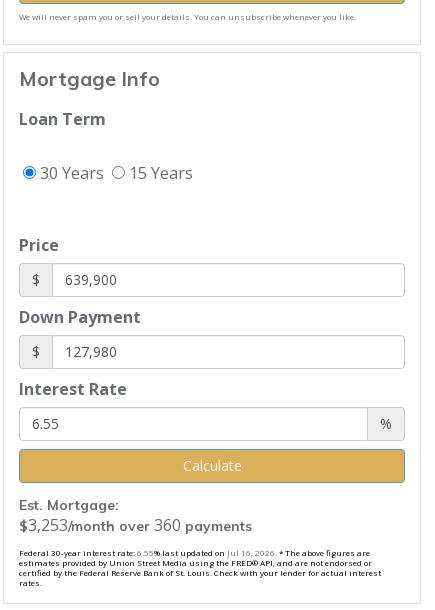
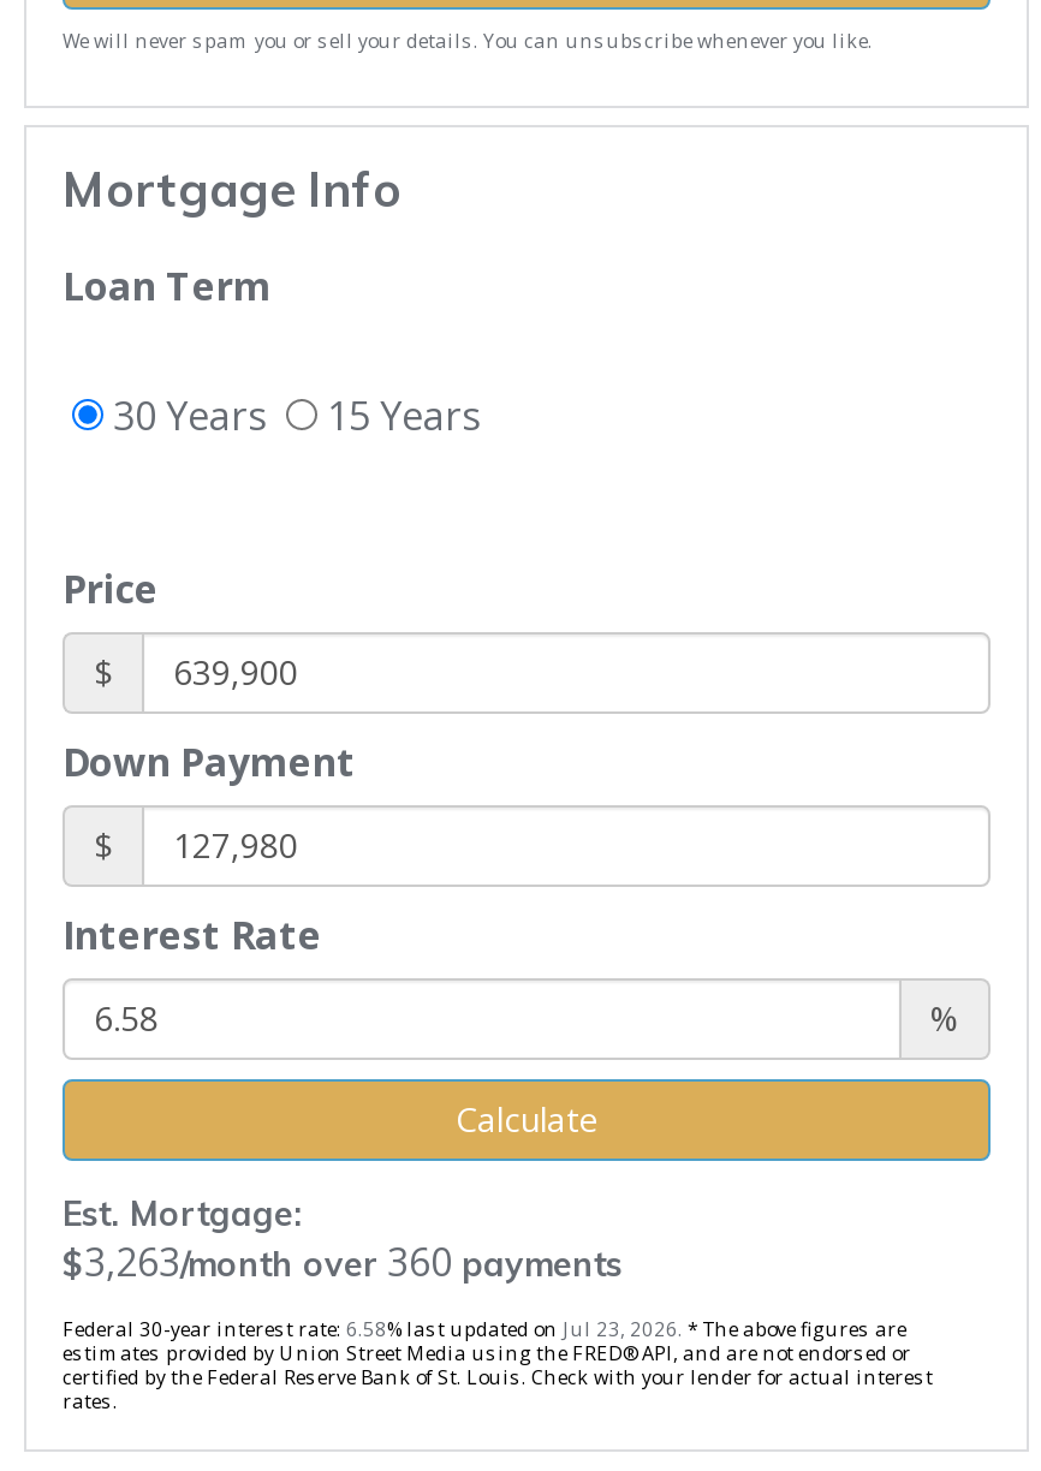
[19,514,252,536] $3,253/month over 360 payments -> [63,1234,623,1287] $3,263/month over 360 payments
[19,547,370,558] Federal 30-year interest rate: 6.55% last updated on Jul 16, 2026. * The above figures are -> [63,1314,906,1340] Federal 30-year interest rate: 6.58% last updated on Jul 23, 2026. * The above figures are

